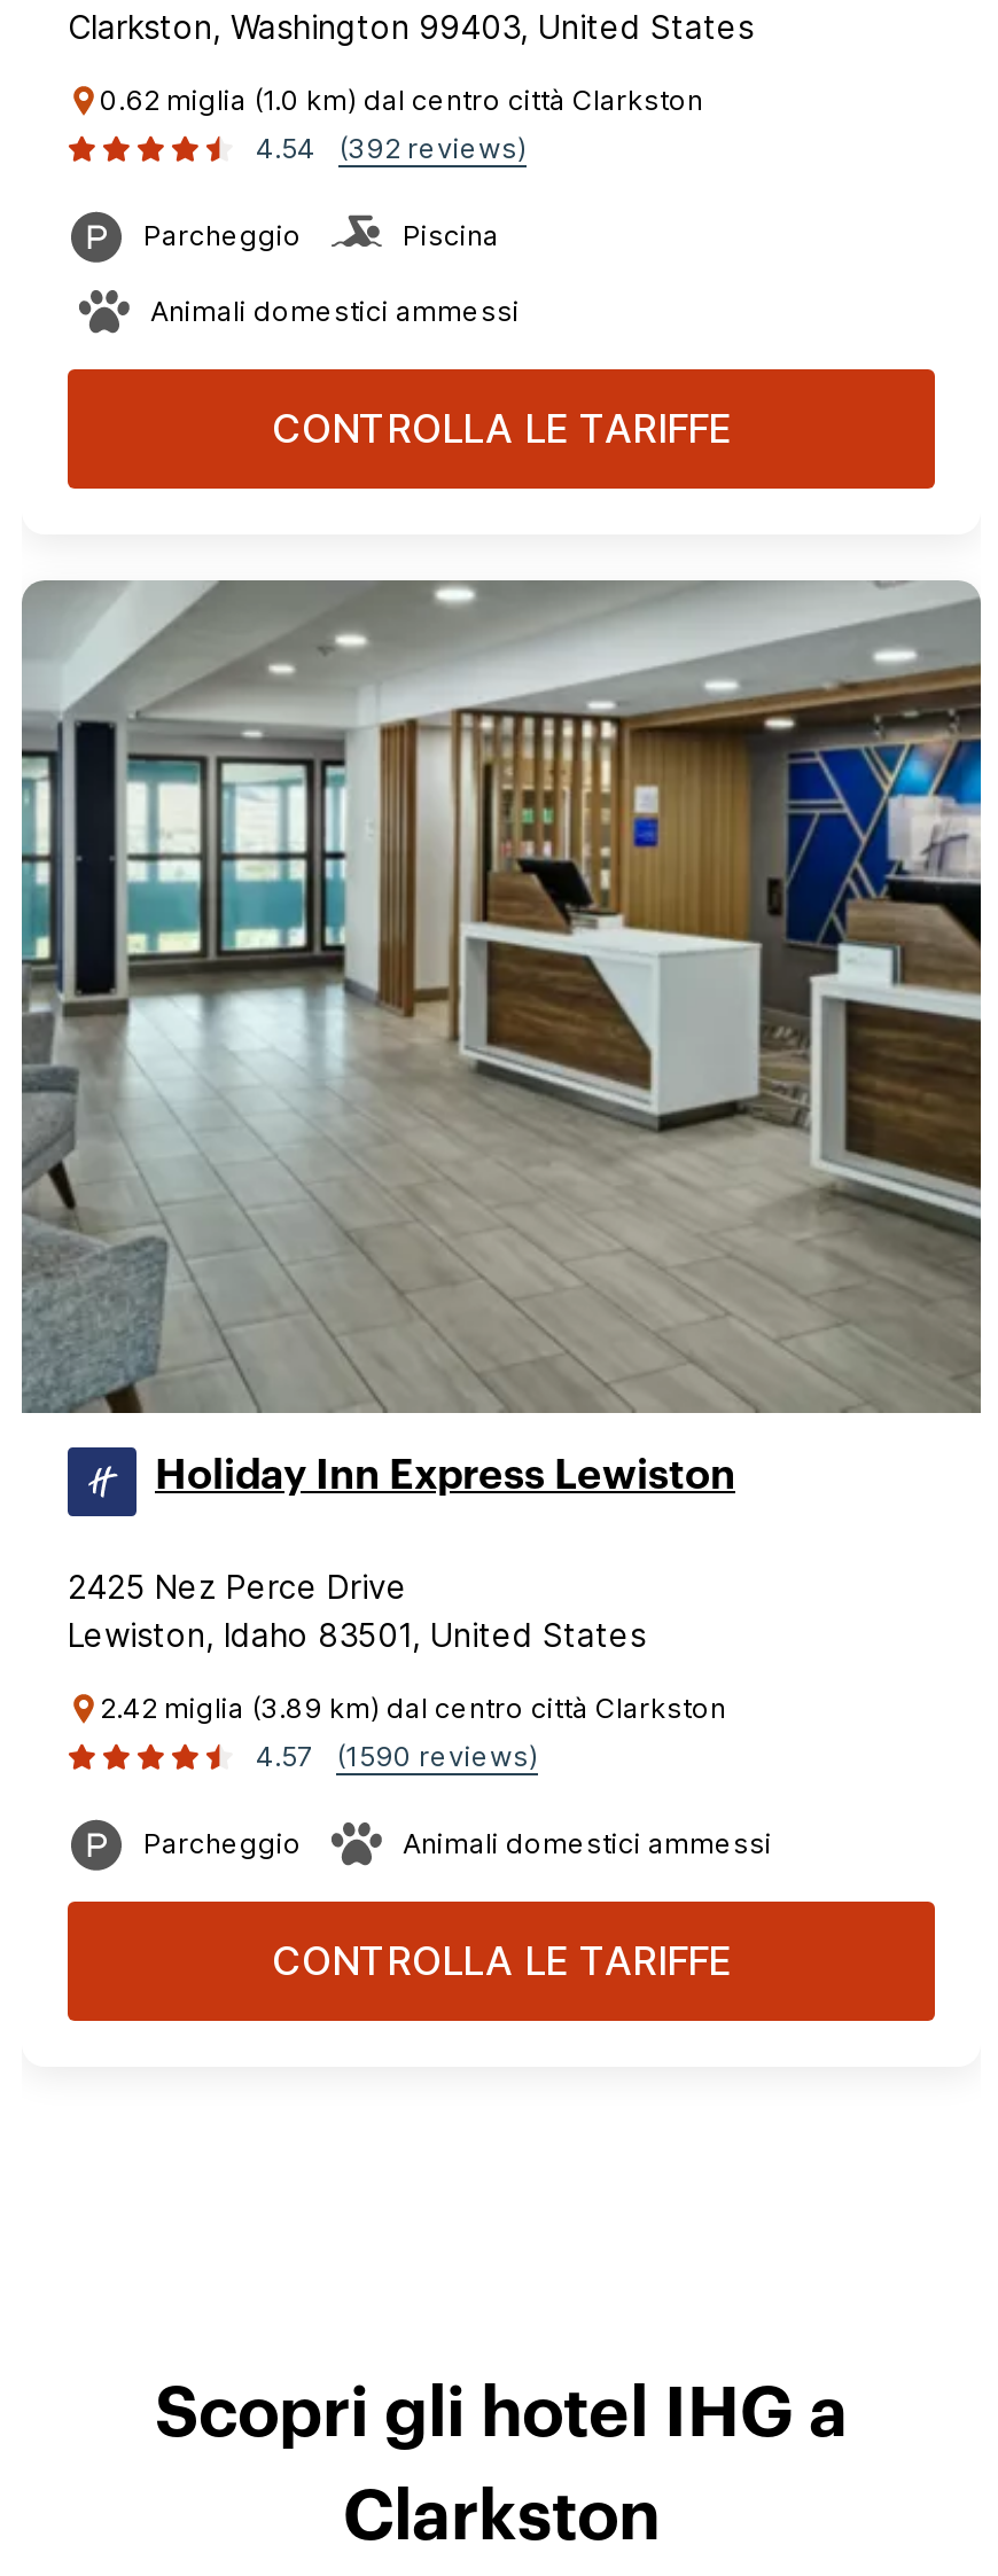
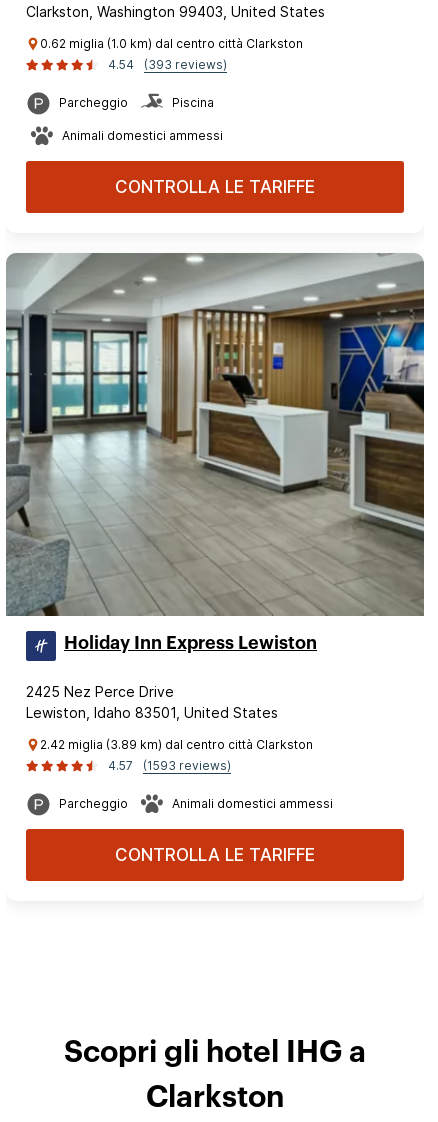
[256,131,527,165] 4.54 (392 reviews) -> [108,57,227,72] 4.54 (393 reviews)
[256,1739,538,1773] 4.57 (1590 reviews) -> [108,758,231,773] 4.57 (1593 reviews)

